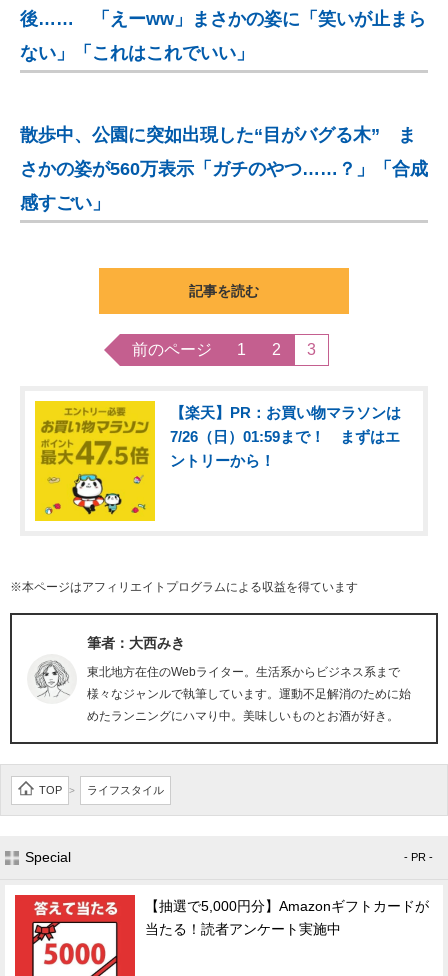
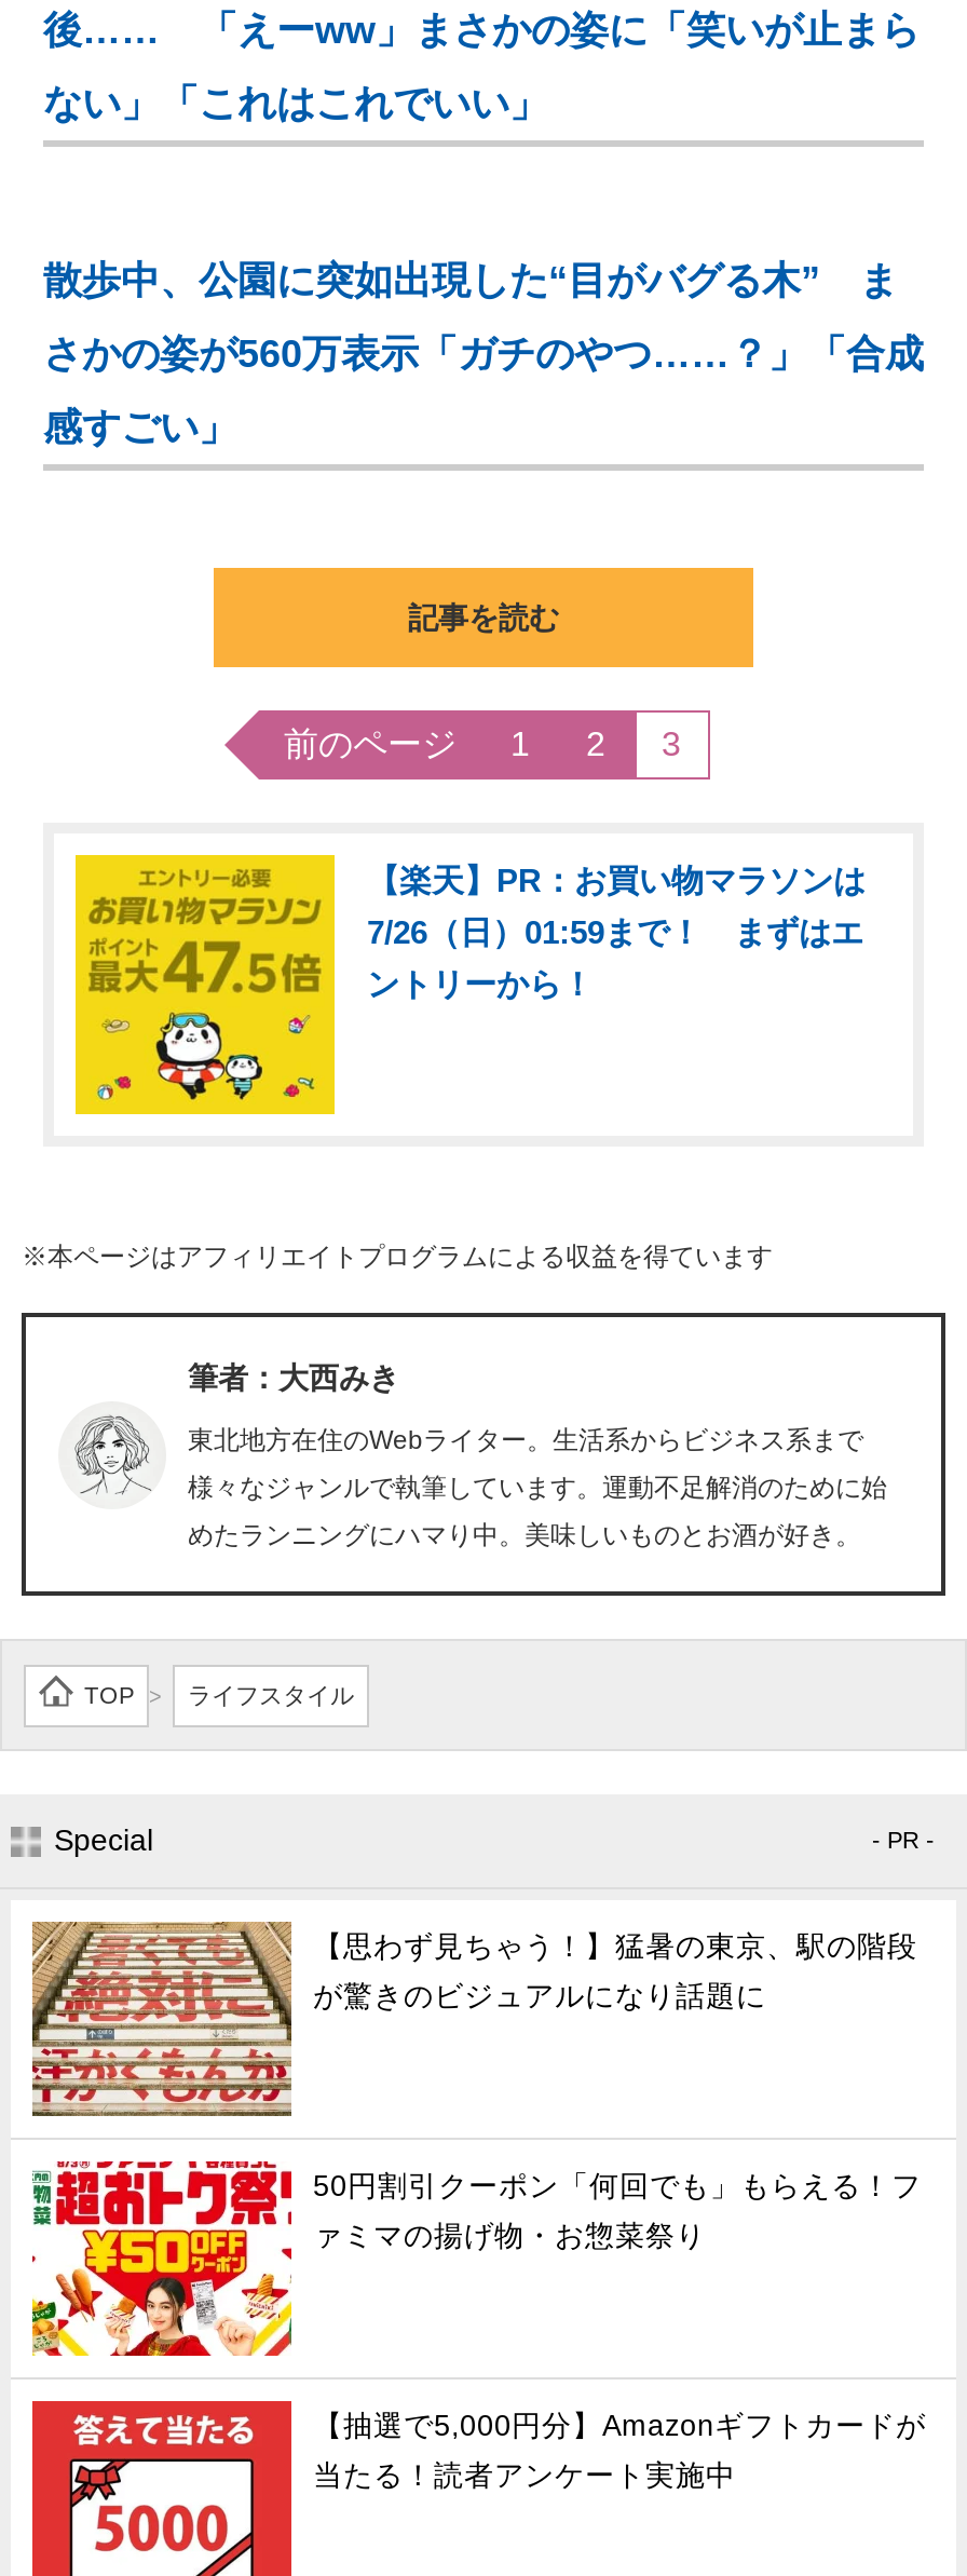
none -> [30,1920,917,2118] [image] | 【思わず見ちゃう！】猛暑の東京、駅の階段 | が驚きのビジュアルになり話題に
none -> [30,2157,922,2358] [image] | 50円割引クーポン「何回でも」もらえる！フ | ァミマの揚げ物・お惣菜祭り

